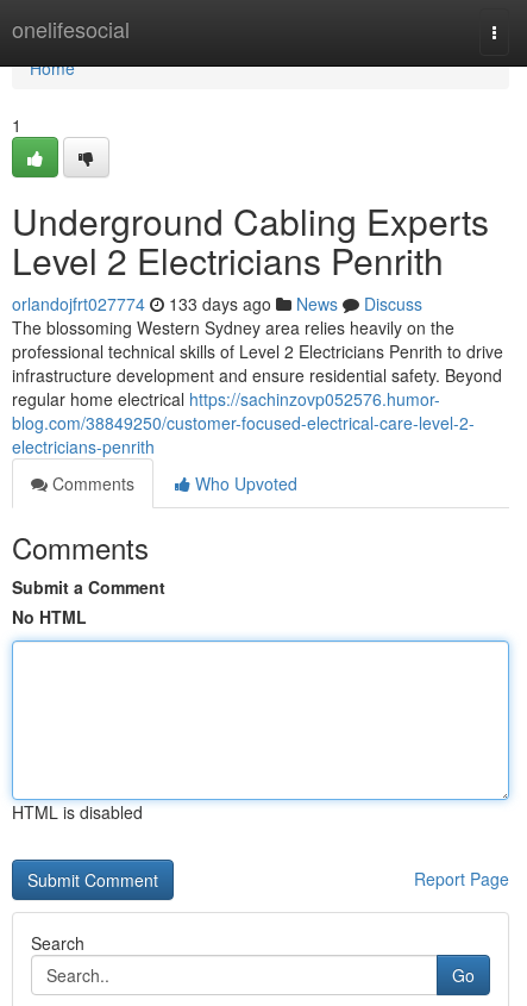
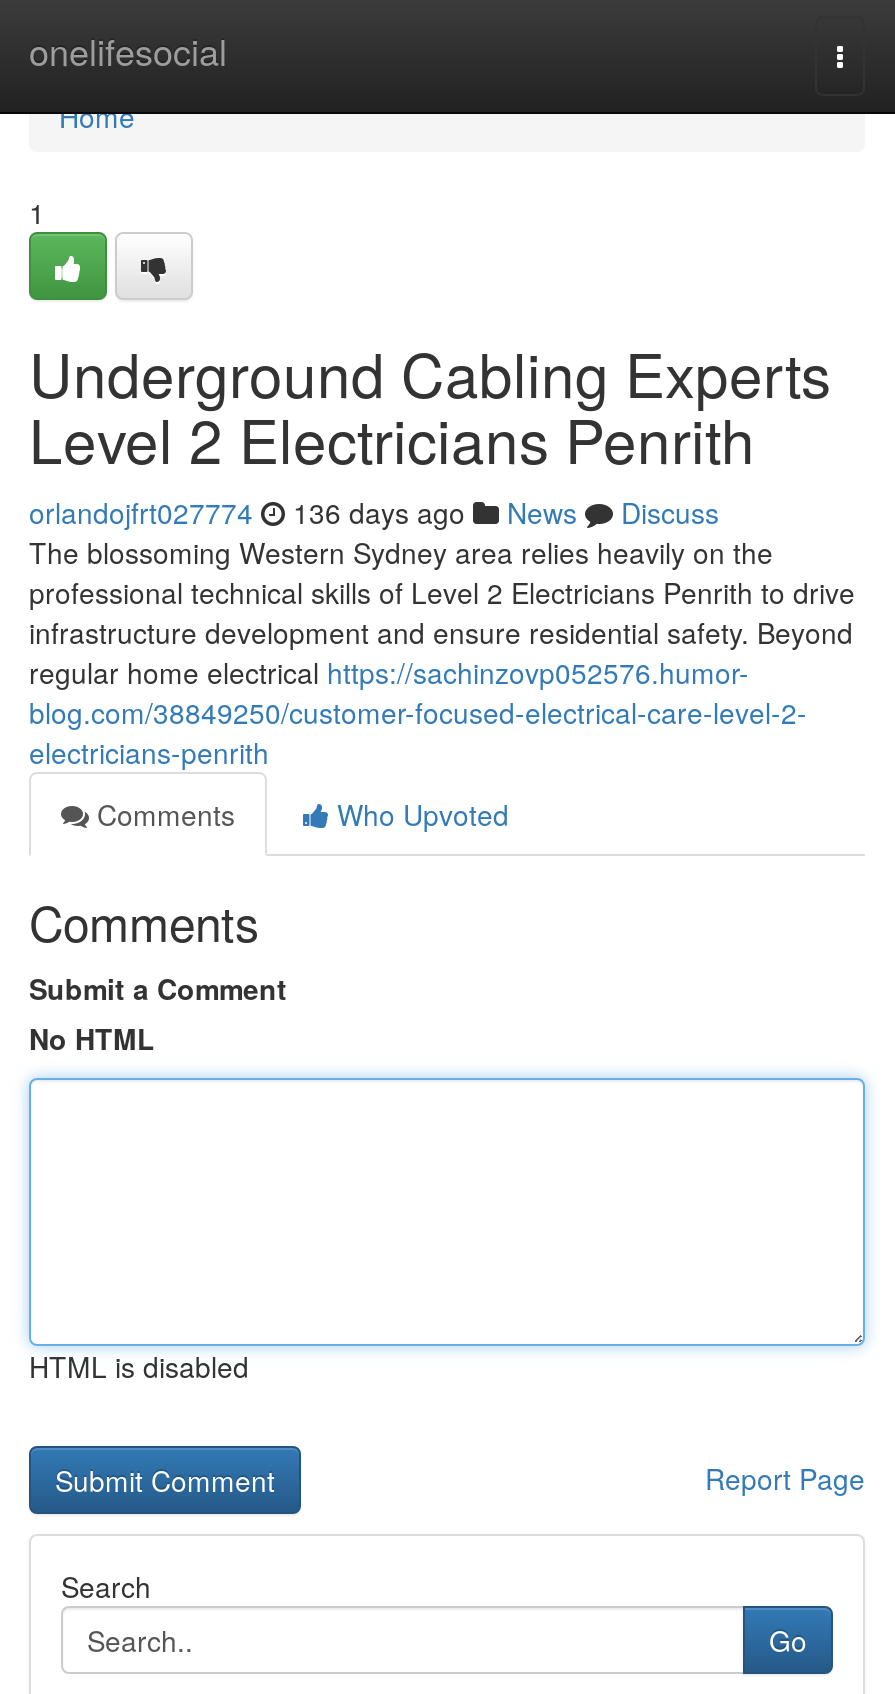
[12,292,422,315] orlandojfrt027774 133 days ago News Discuss -> [29,492,719,532] orlandojfrt027774 136 days ago News Discuss

